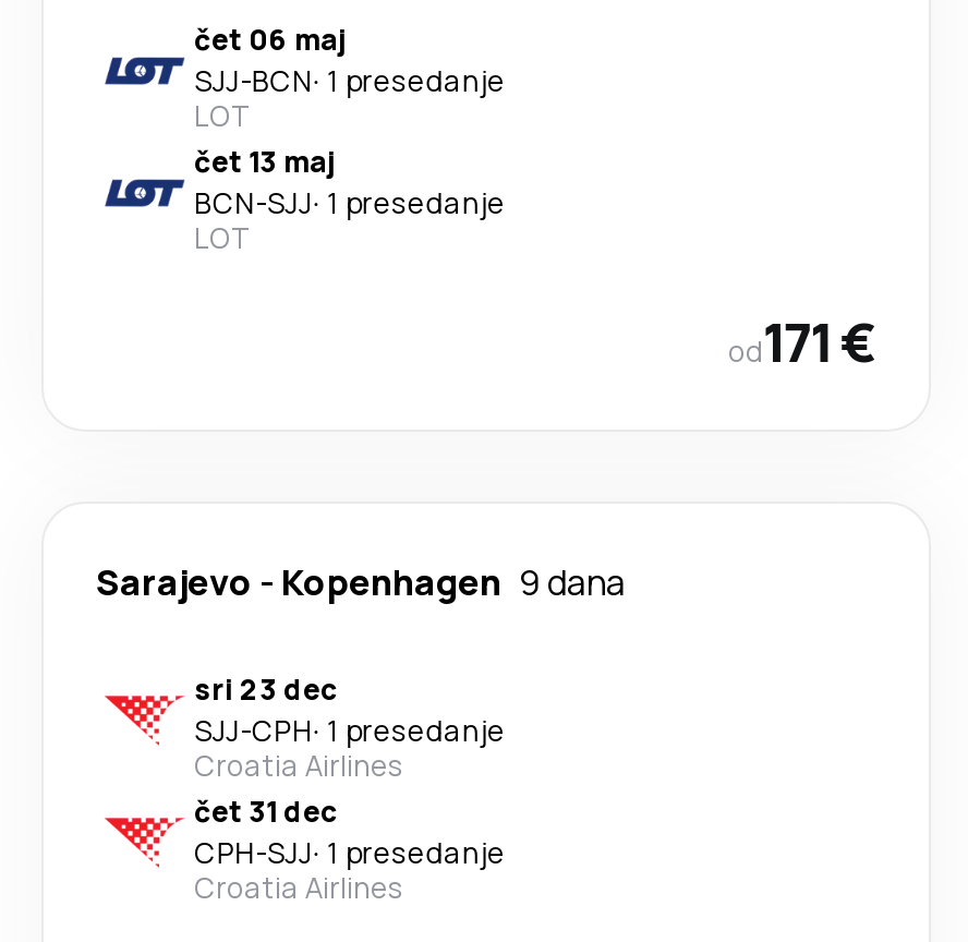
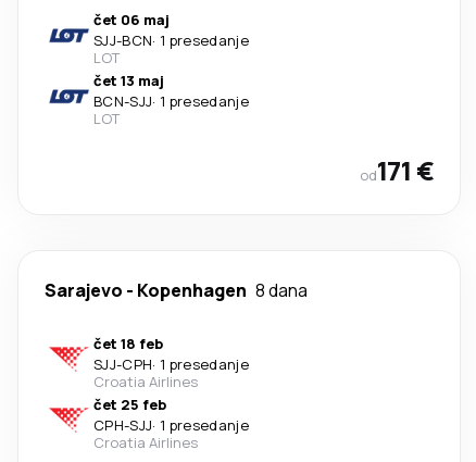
[96,558,626,606] Sarajevo - Kopenhagen 9 dana -> [45,278,308,302] Sarajevo - Kopenhagen 8 dana
[194,669,338,708] sri 23 dec -> [93,333,163,353] čet 18 feb
[194,791,338,830] čet 31 dec -> [93,394,166,414] čet 25 feb

